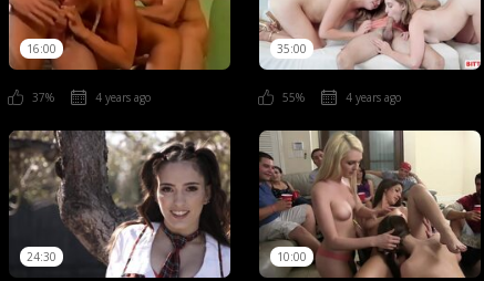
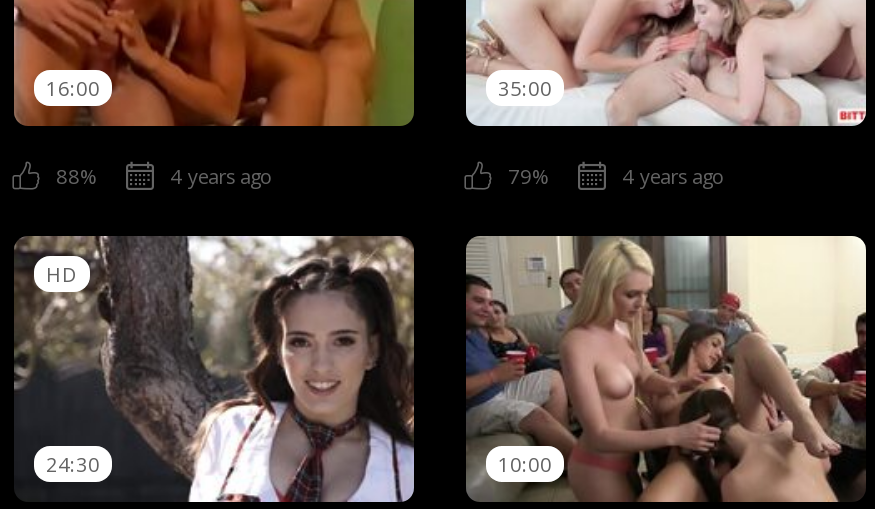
[32,90,54,105] 37% -> [56,162,96,190] 88%
[282,90,305,105] 55% -> [508,162,548,190] 79%
none -> [46,260,78,288] HD

